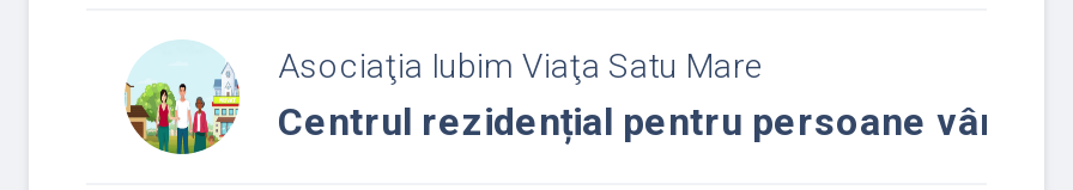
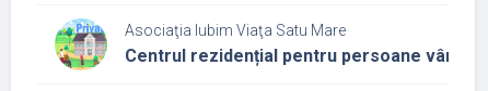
[125,42,242,157] [image] -> [54,18,108,71] [image]

